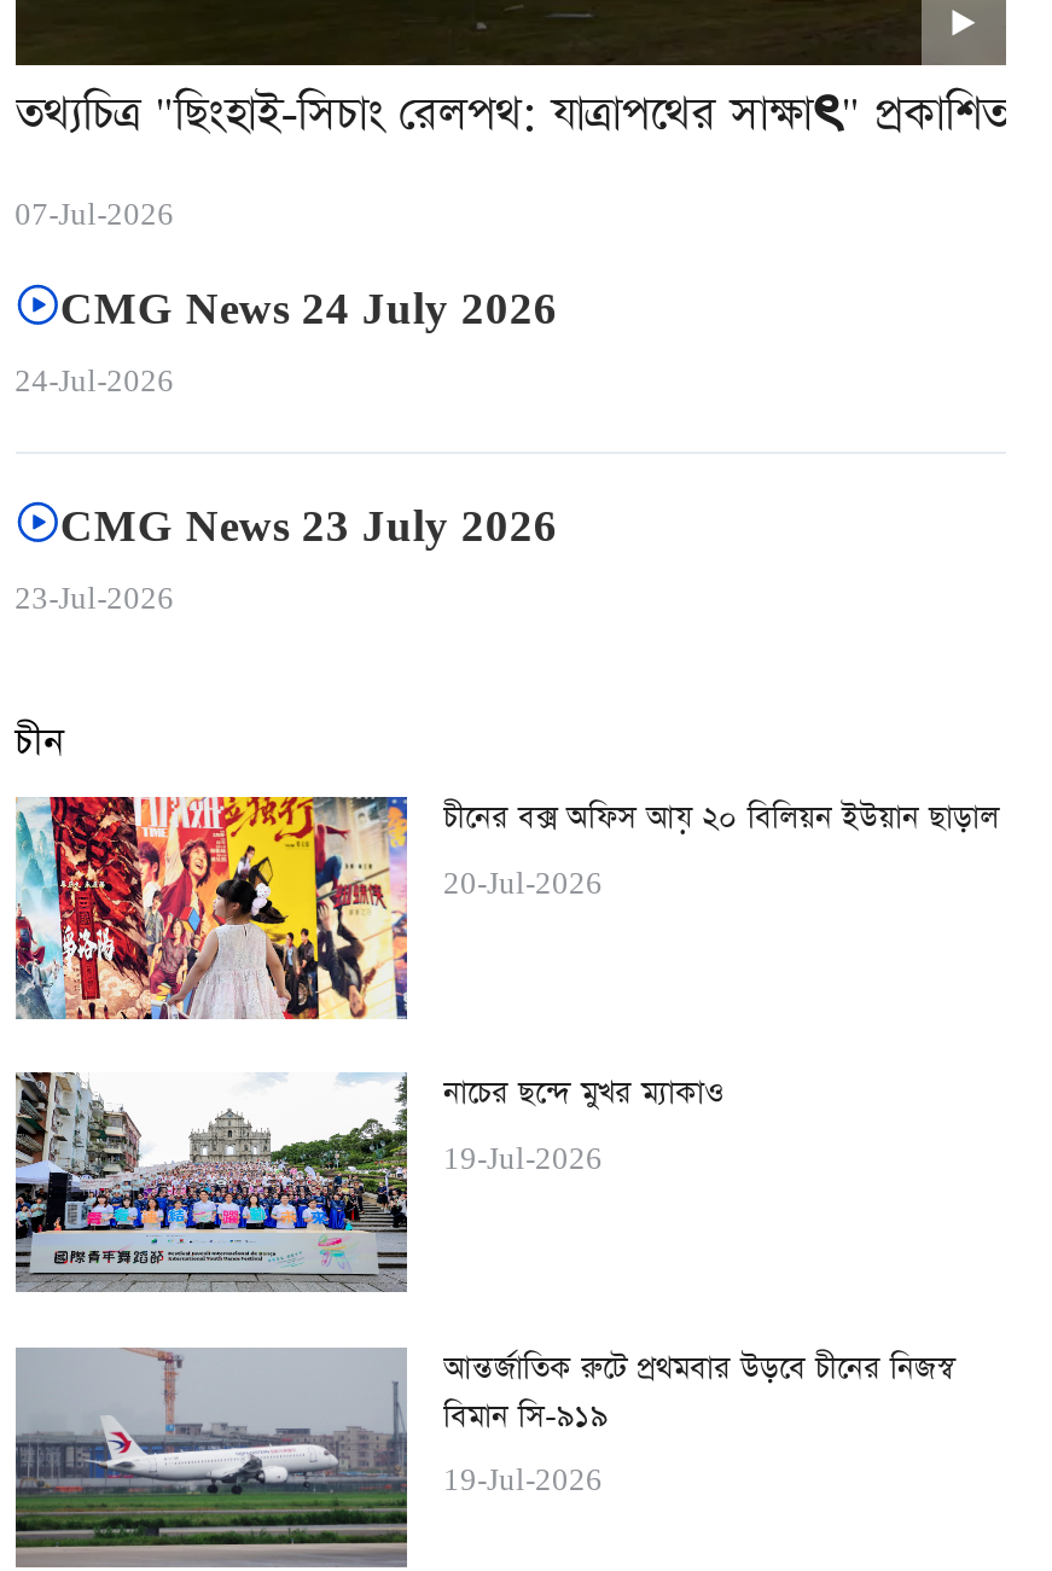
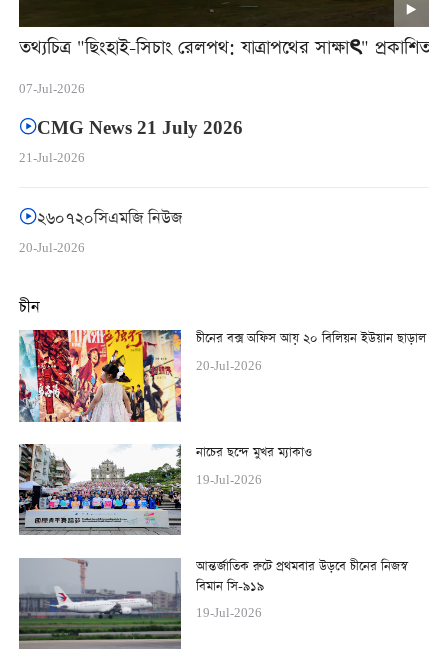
[15,283,558,407] CMG News 24 July 2026 | 24-Jul-2026 -> [19,117,243,168] CMG News 21 July 2026 | 21-Jul-2026
[15,500,558,624] CMG News 23 July 2026 | 23-Jul-2026 -> [19,207,182,258] ২৬০৭২০সিএমজি নিউজ | 20-Jul-2026

